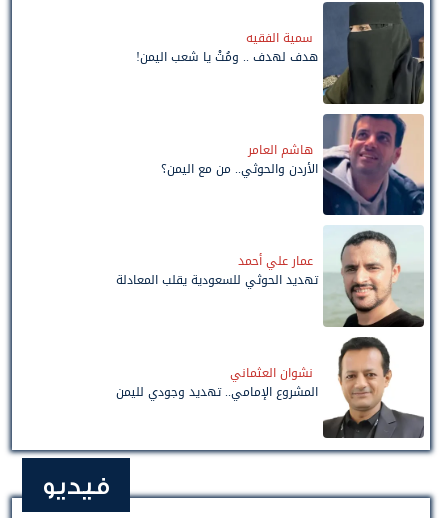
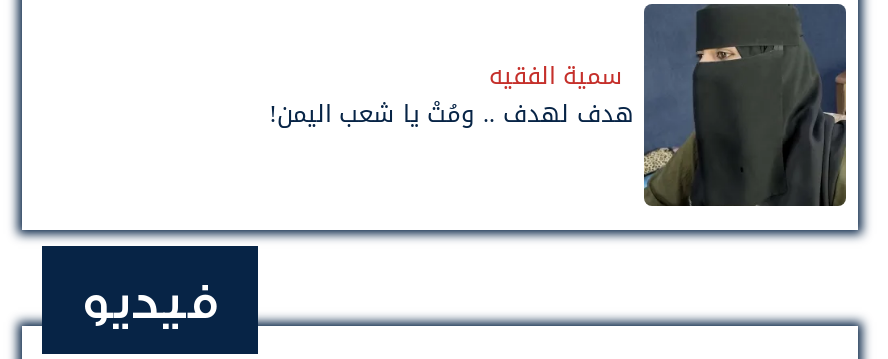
[160,113,425,216] [image] | هاشم العامر | الأردن والحوثي.. من مع اليمن؟ -> none
[115,229,425,328] [image] | عمار علي أحمد | تهديد الحوثي للسعودية يقلب المعادلة -> none
[115,337,424,439] [image] | نشوان العثماني | المشروع الإمامي.. تهديد وجودي لليمن -> none

